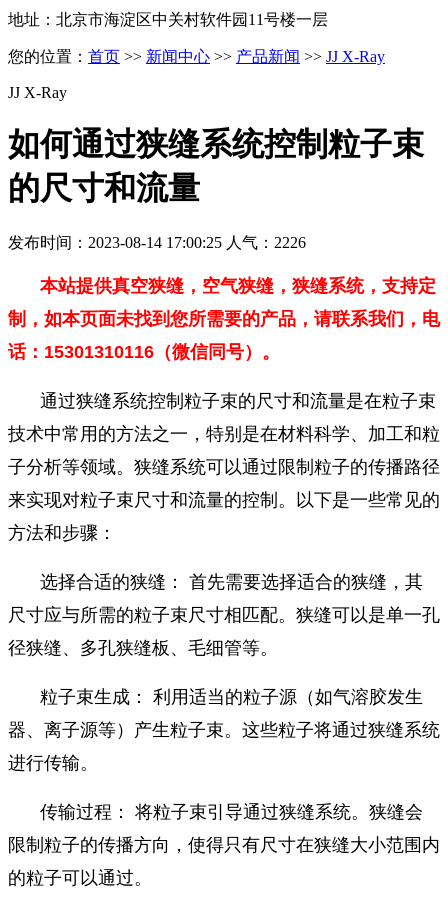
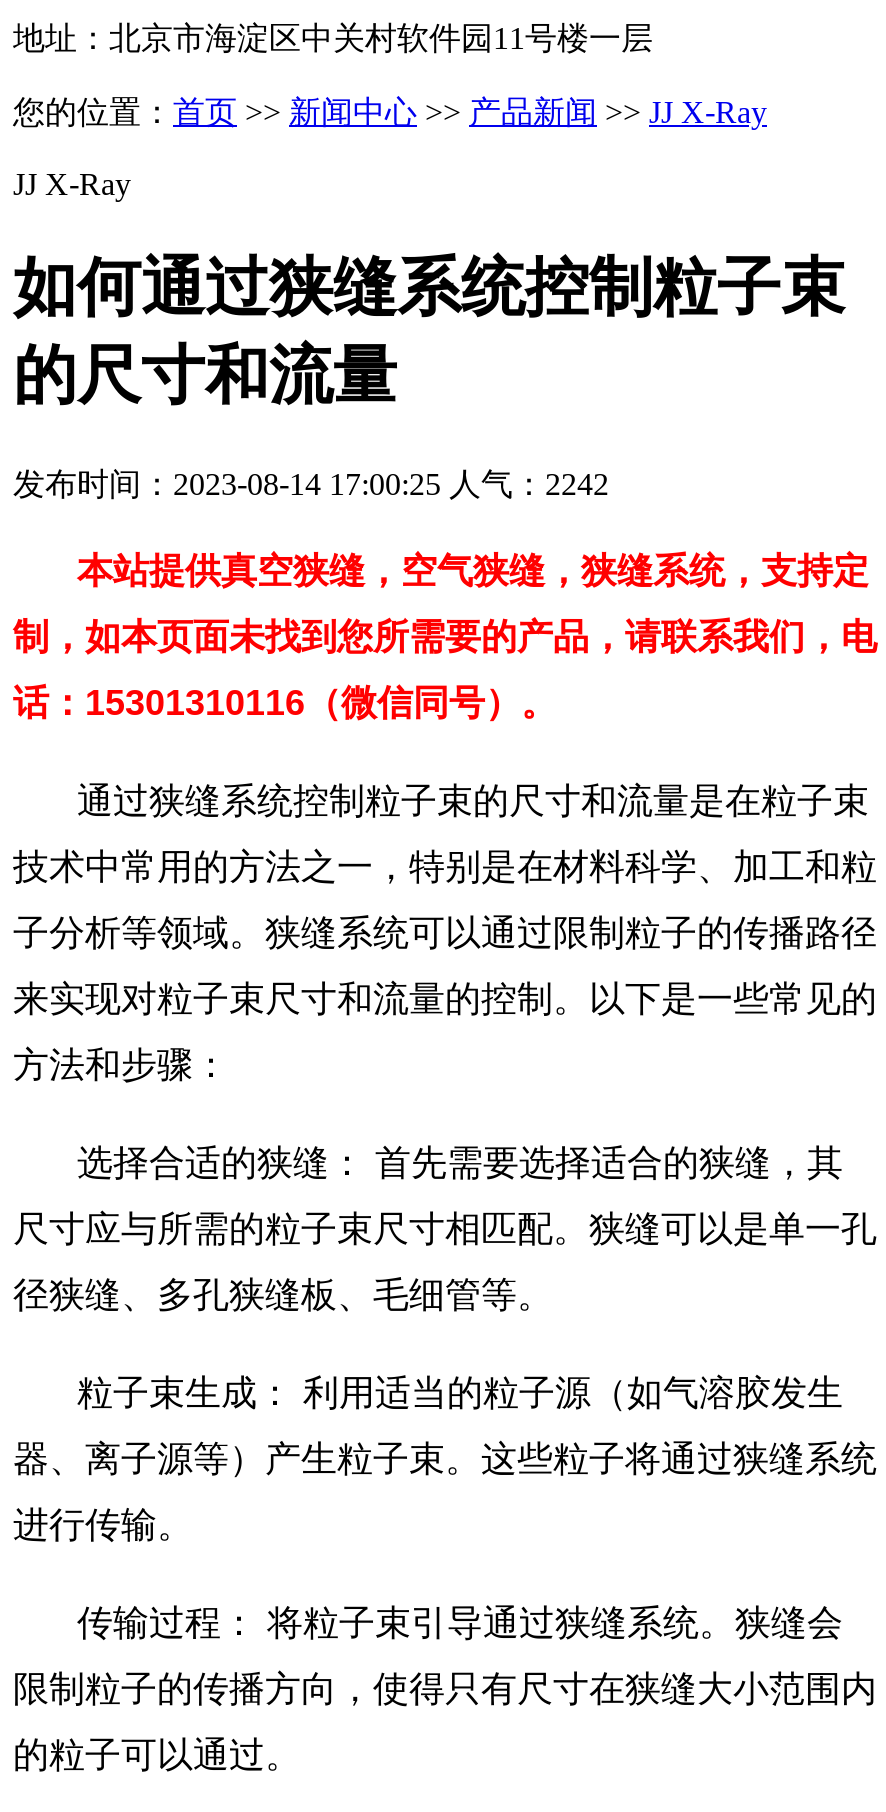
[8,234,306,251] 发布时间：2023-08-14 17:00:25 人气：2226 -> [13,467,609,501] 发布时间：2023-08-14 17:00:25 人气：2242

